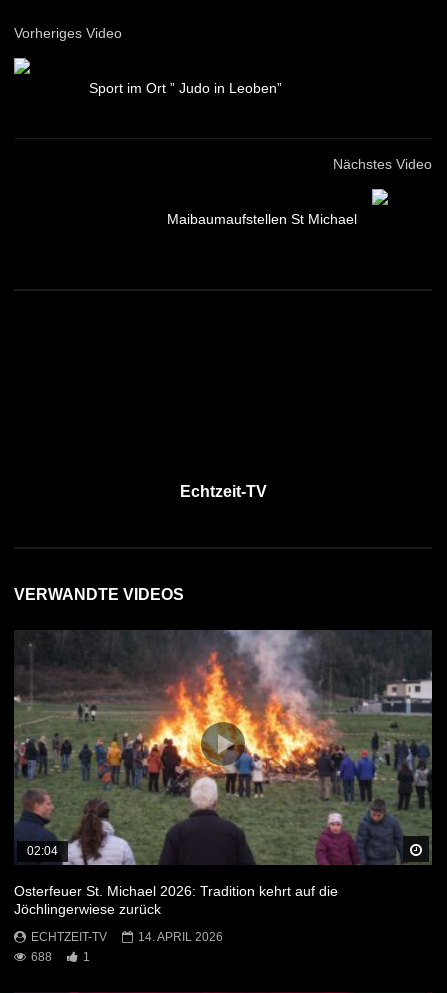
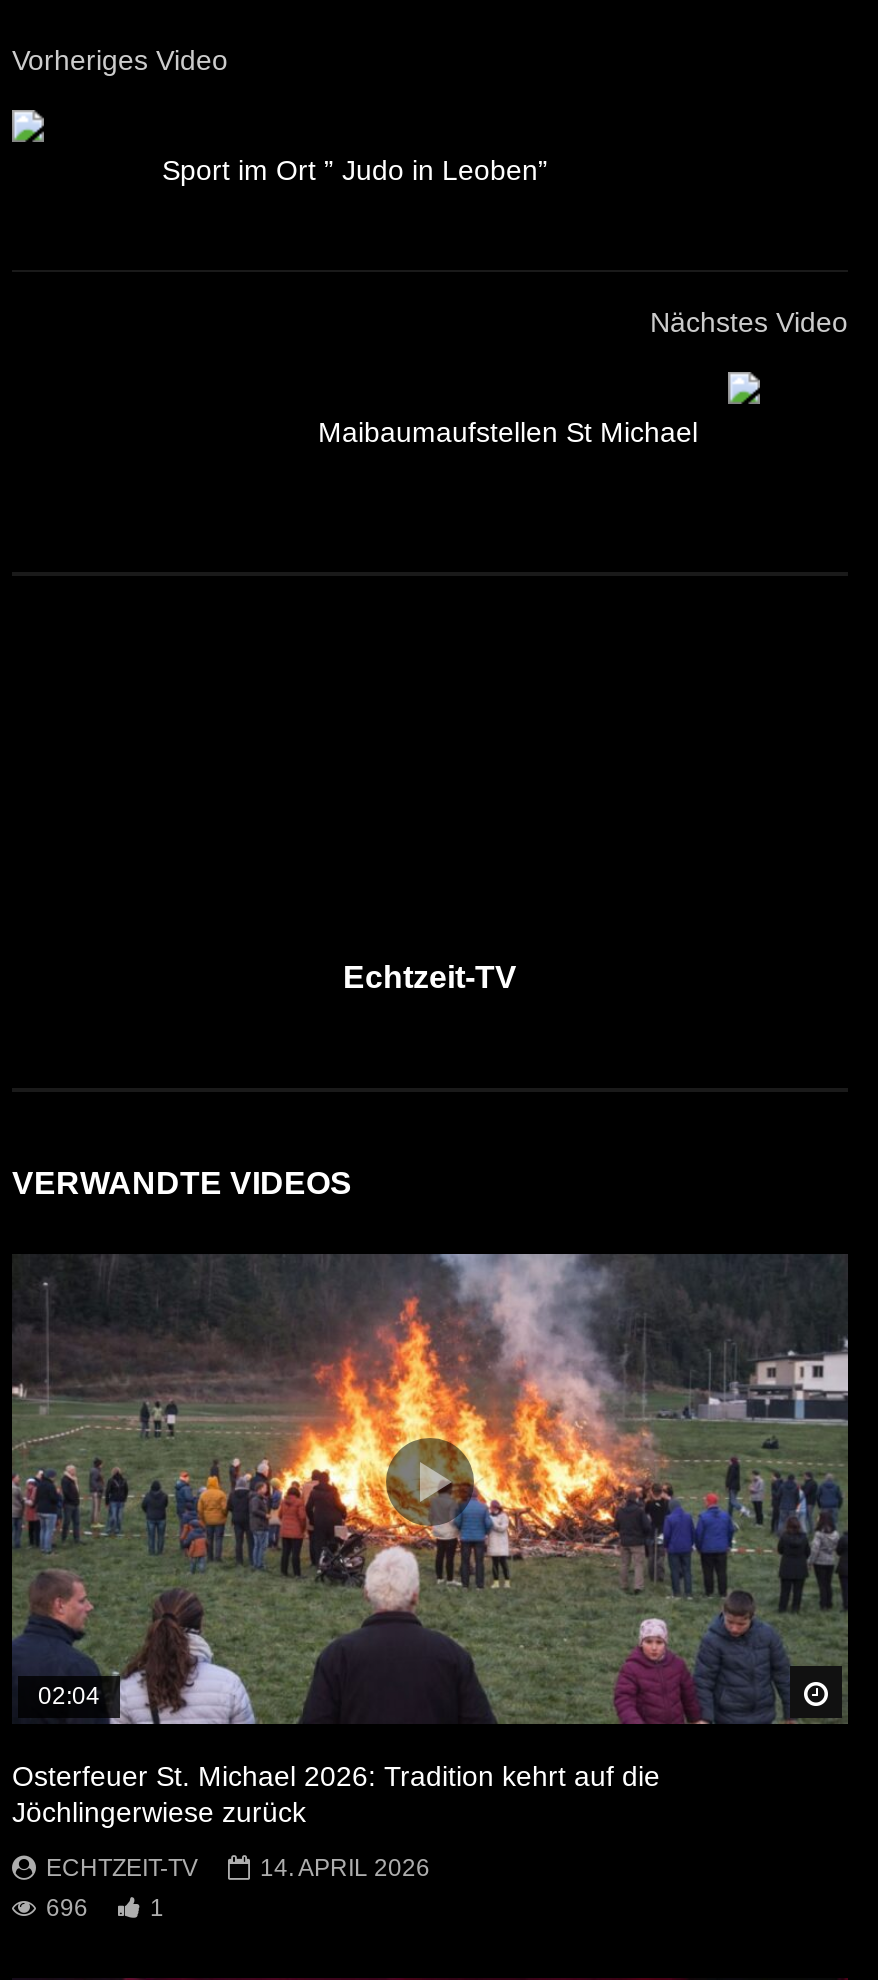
[31,950,52,964] 688 -> [46,1894,88,1922] 696

